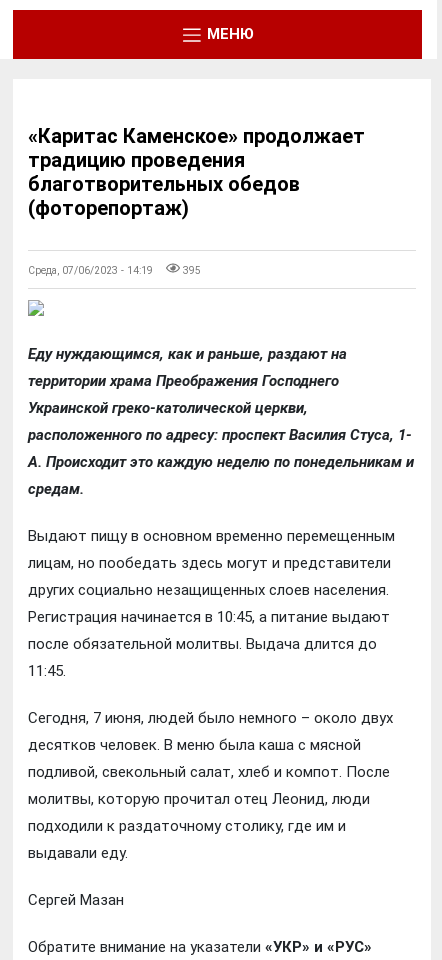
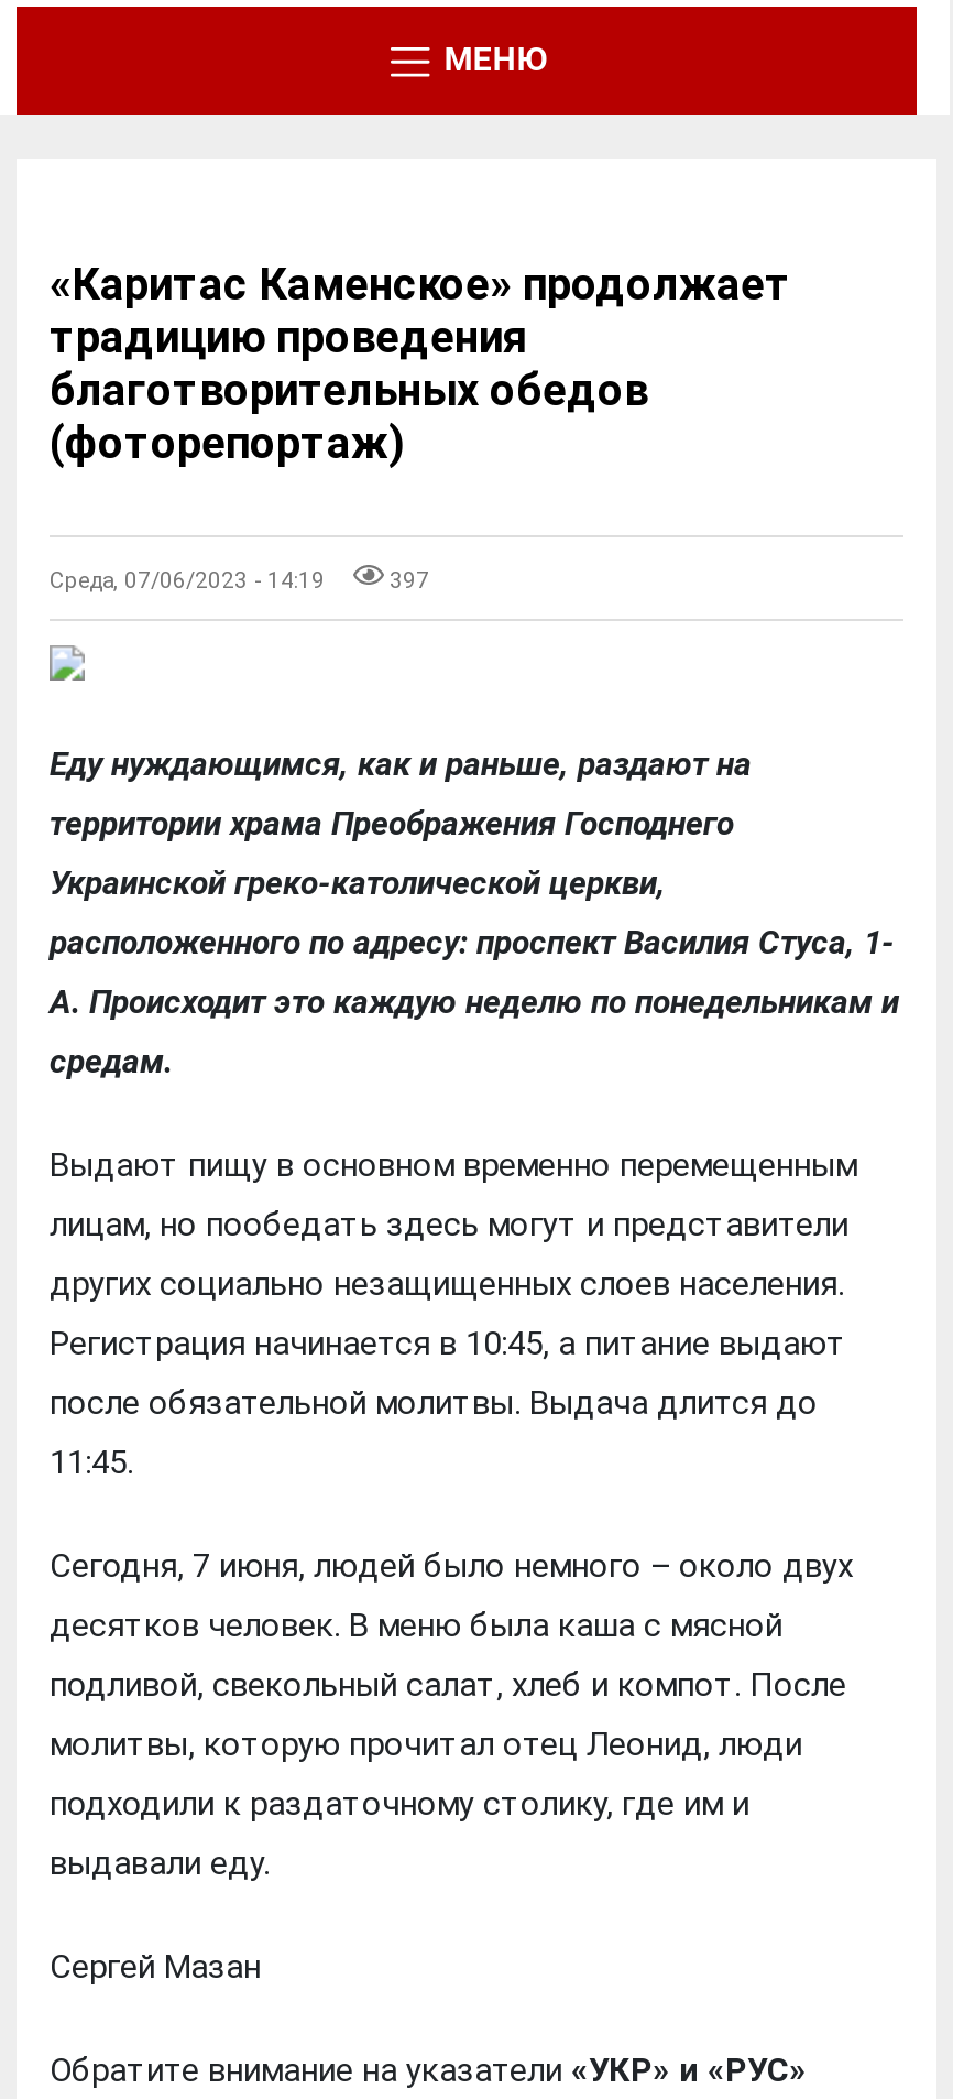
[179,265,200,276] 395 -> [383,568,429,592] 397

